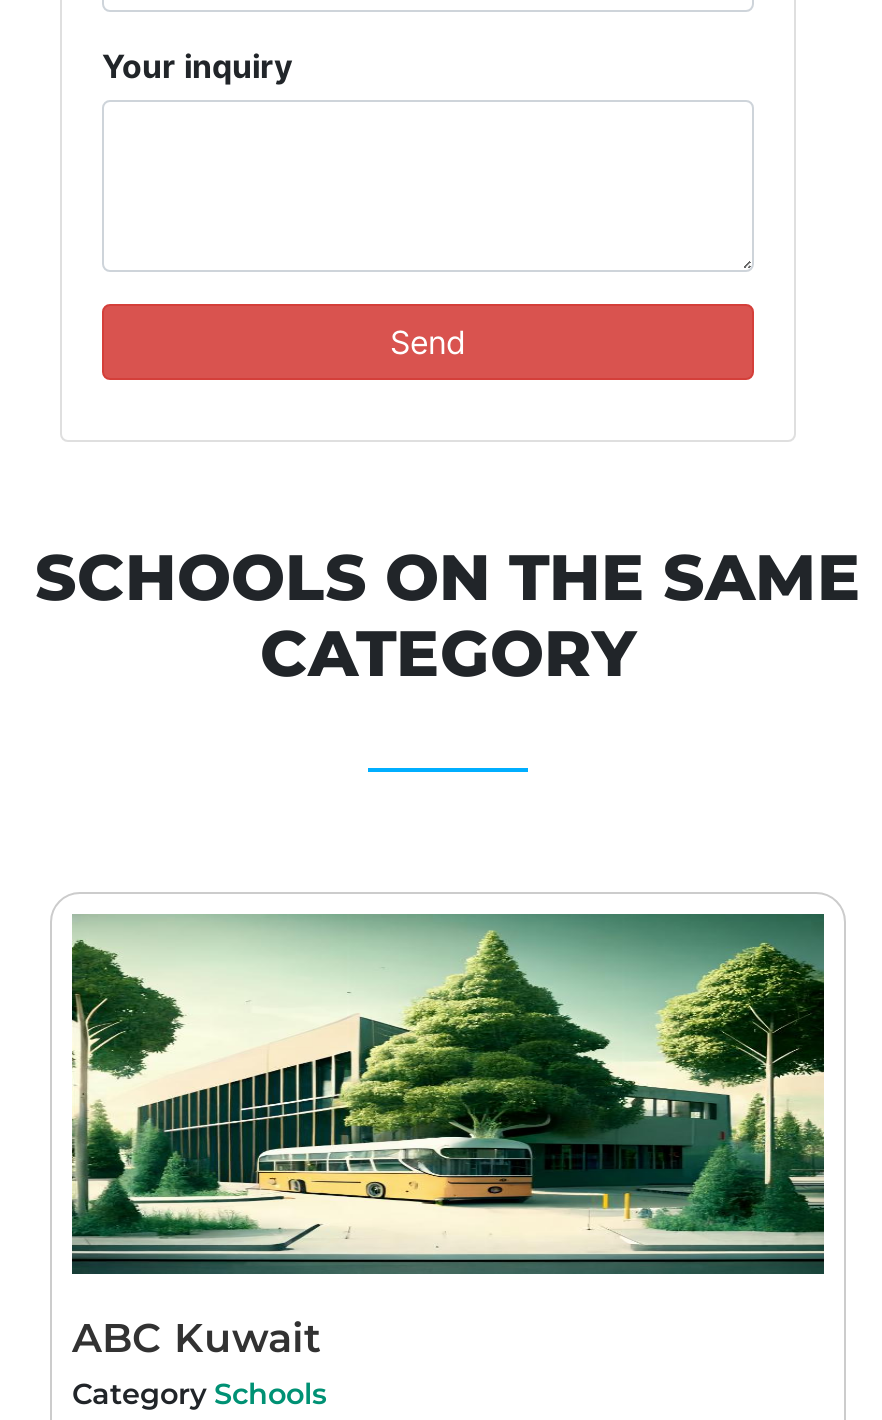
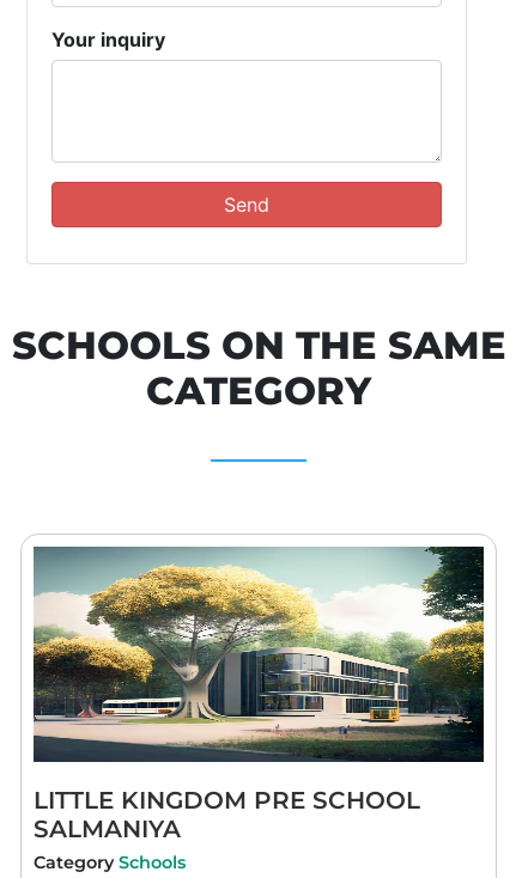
[70,914,826,1363] [image] | ABC Kuwait -> [32,547,485,844] [image] | LITTLE KINGDOM PRE SCHOOL | SALMANIYA

